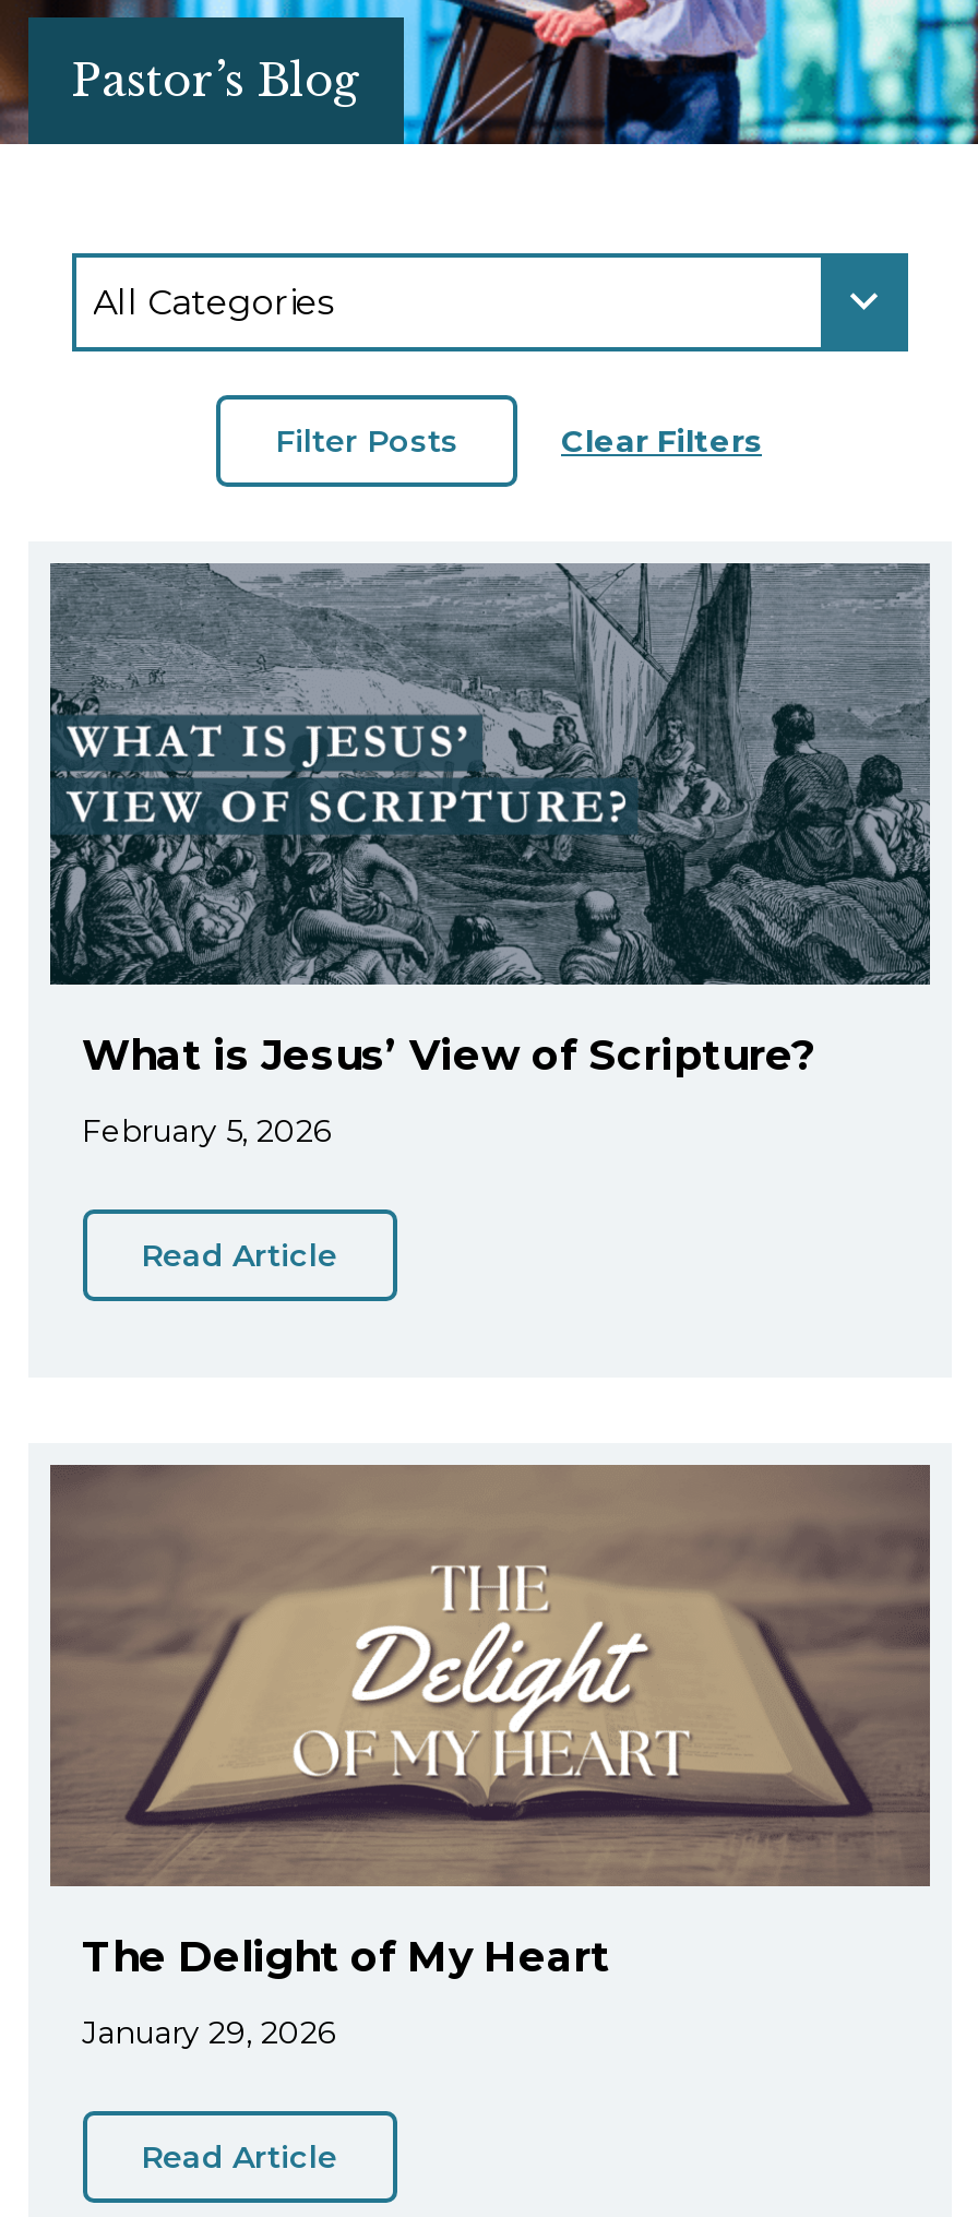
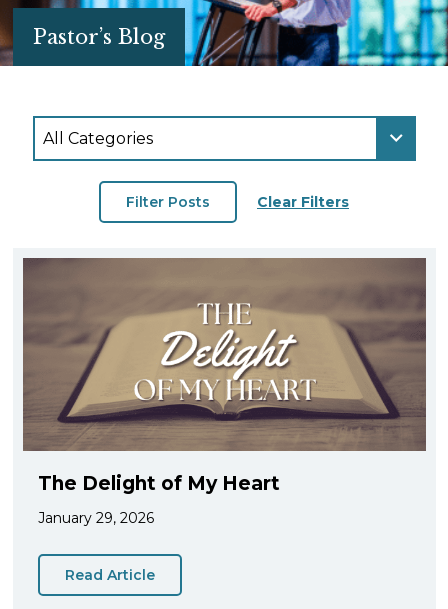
[48,561,932,1275] [image] | What is Jesus’ View of Scripture? | February 5, 2026 | Read Article -> none

